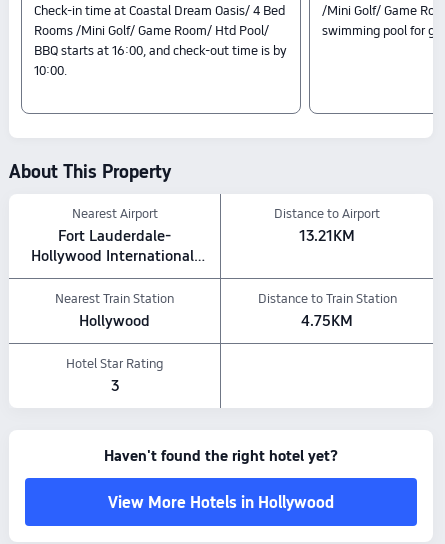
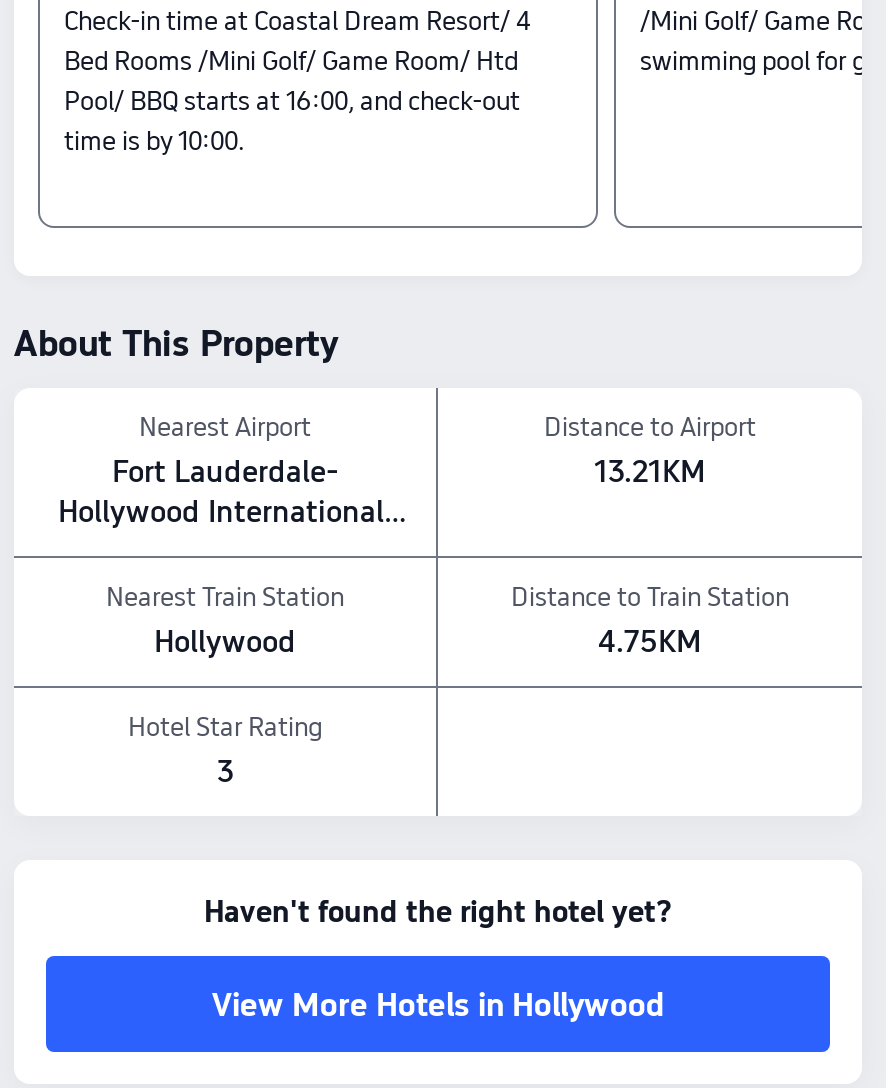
[34,3,286,78] Check-in time at Coastal Dream Oasis/ 4 Bed | Rooms /Mini Golf/ Game Room/ Htd Pool/ | BBQ starts at 16:00, and check-out time is by | 10:00. -> [64,6,530,156] Check-in time at Coastal Dream Resort/ 4 | Bed Rooms /Mini Golf/ Game Room/ Htd | Pool/ BBQ starts at 16:00, and check-out | time is by 10:00.

